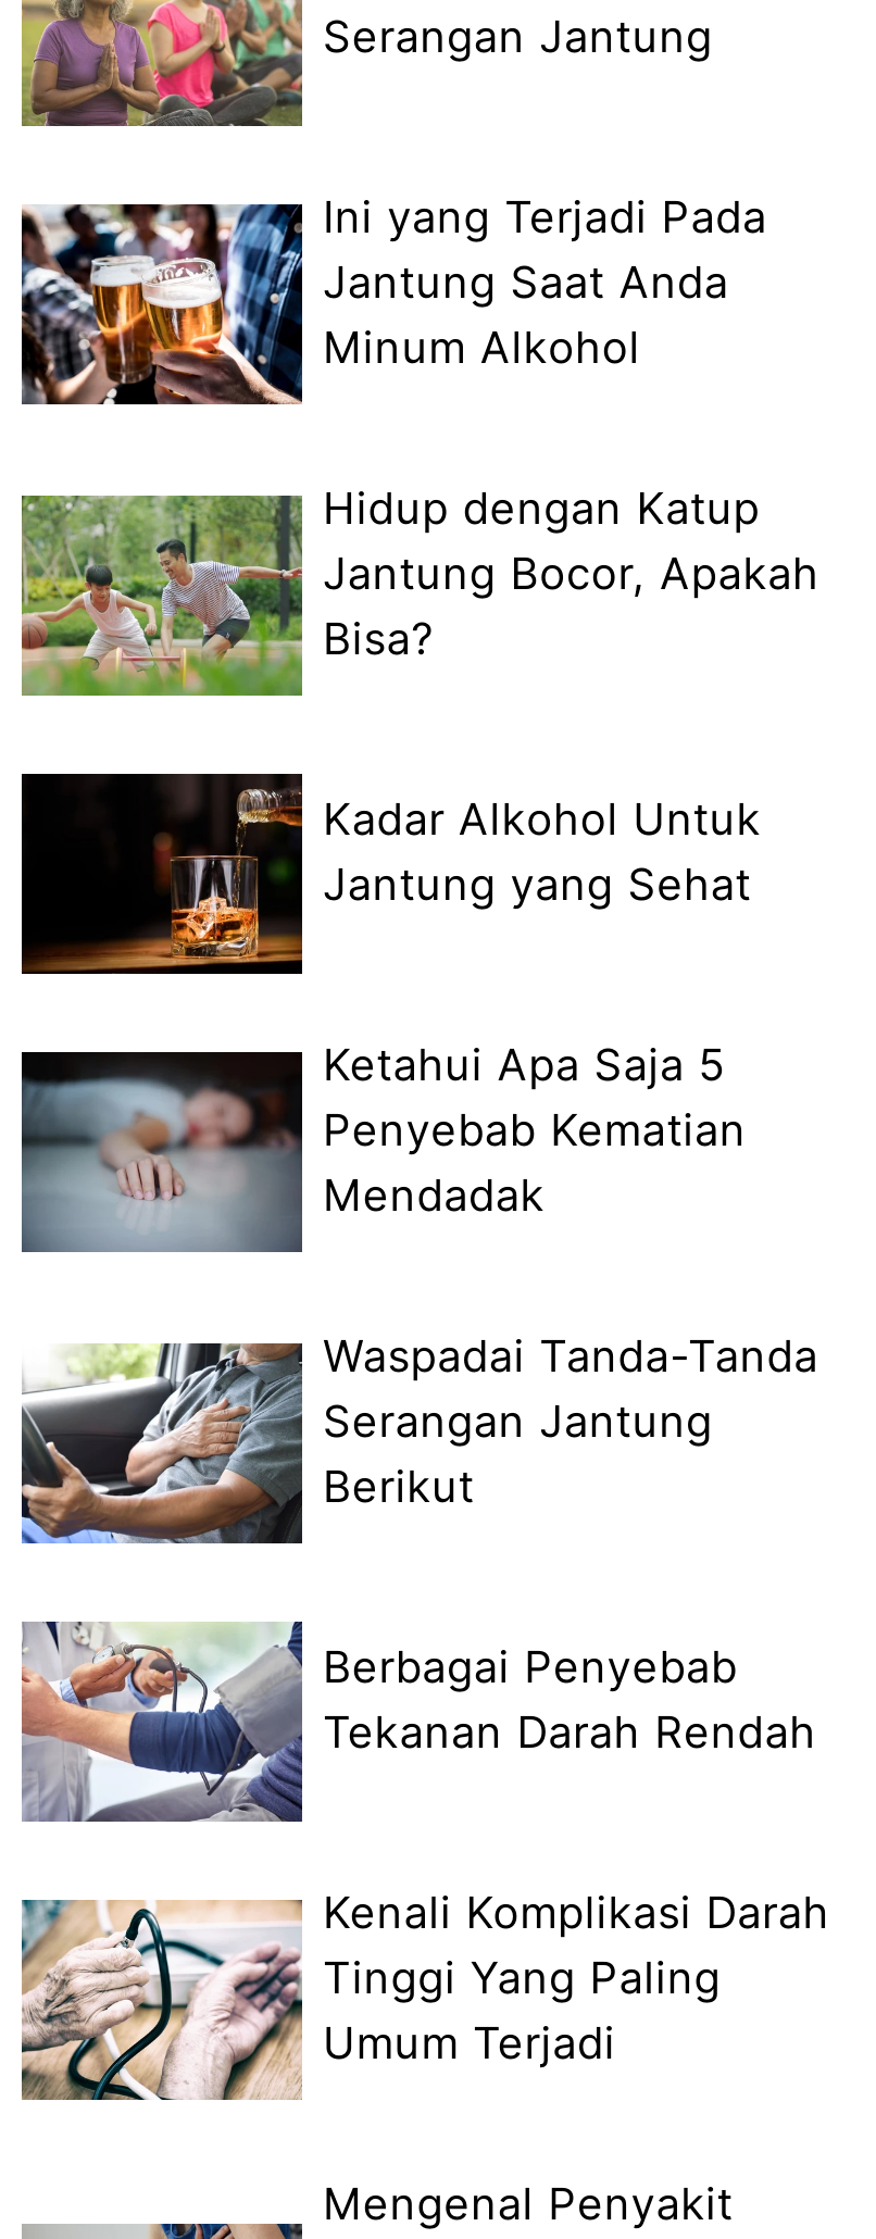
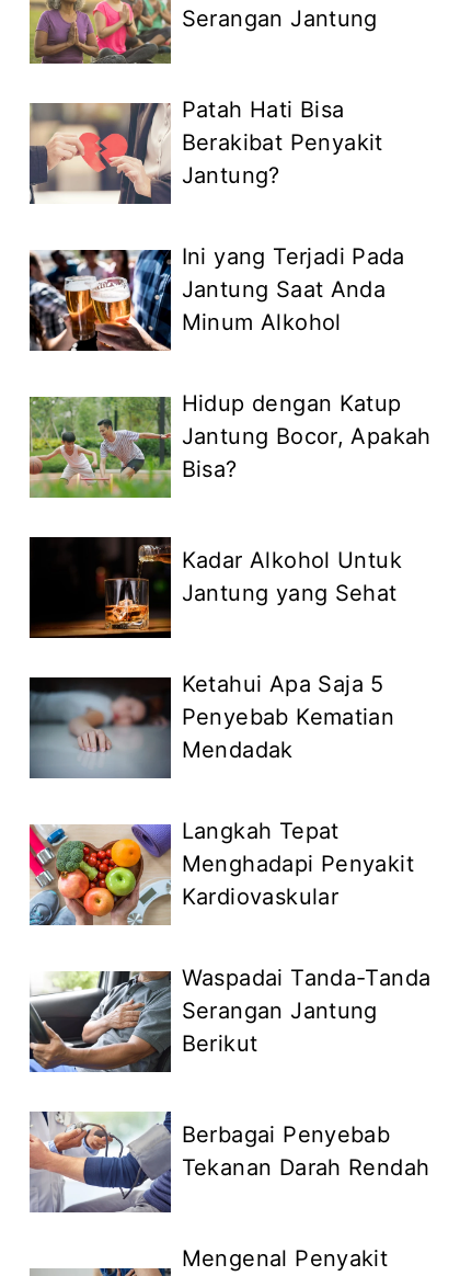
none -> [30,96,383,205] [image] | Patah Hati Bisa | Berakibat Penyakit | Jantung?
none -> [28,818,414,926] [image] | Langkah Tepat | Menghadapi Penyakit | Kardiovaskular
moved [17,1330,818,1758] -> [27,965,431,1181]: [image] | Waspadai Tanda-Tanda | Serangan Jantung | Berikut | Berbagai Penyebab | Tekanan Darah Rendah
[20,1887,830,2113] [image] | Kenali Komplikasi Darah | Tinggi Yang Paling | Umum Terjadi -> none

